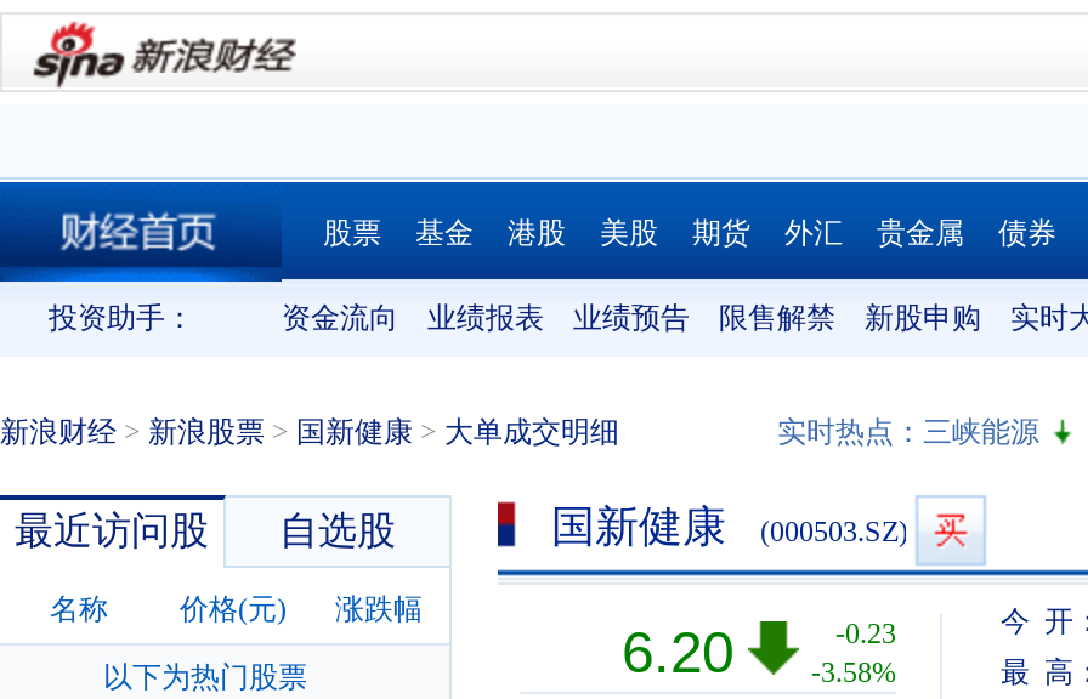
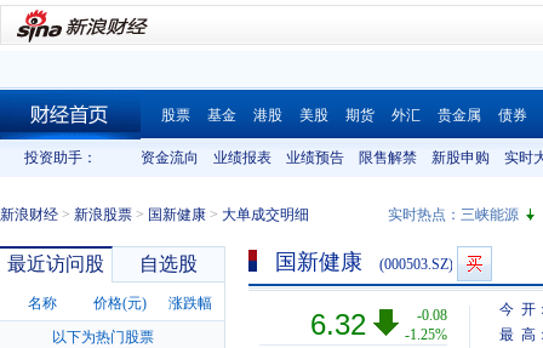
[622,619,733,684] 6.20 -> [310,308,366,341] 6.32
[835,616,896,650] -0.23 -> [417,307,447,324] -0.08
[811,655,896,689] -3.58% -> [405,326,447,343] -1.25%

